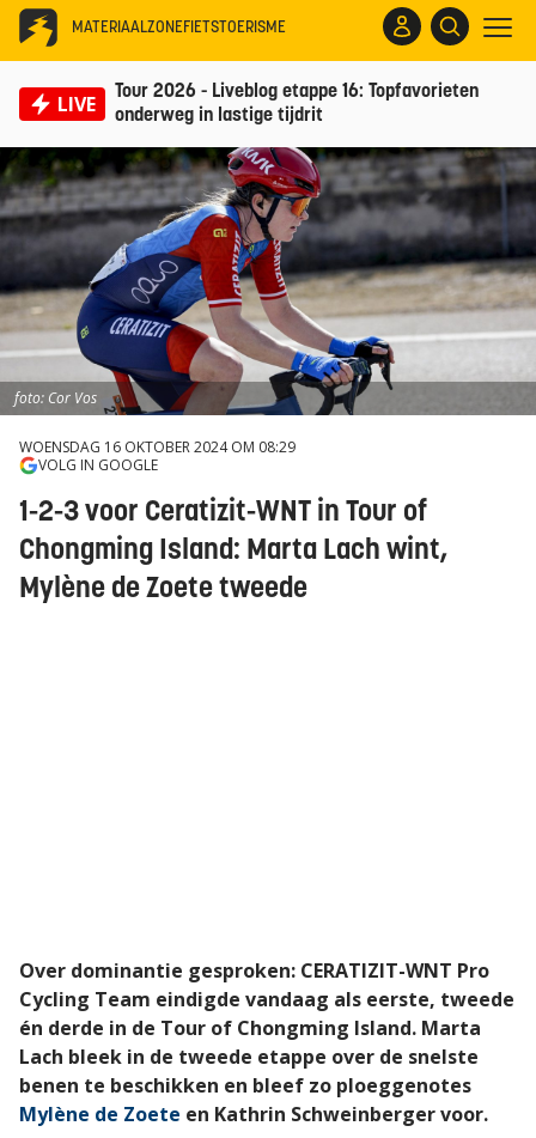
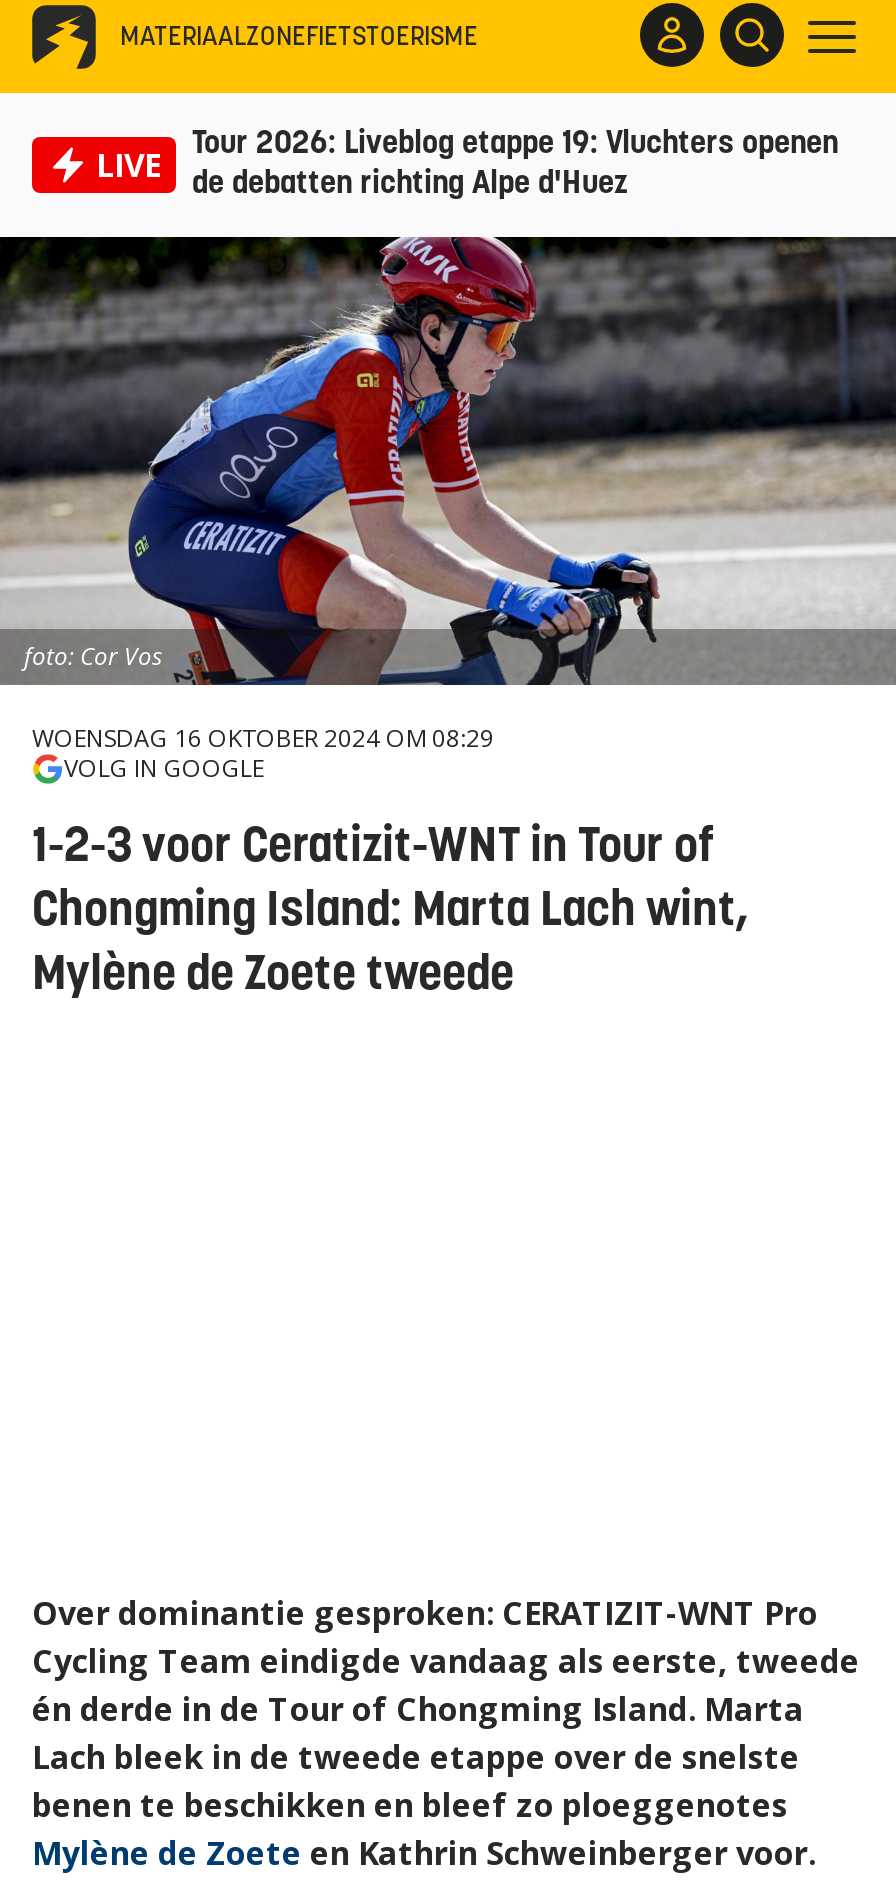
[115,83,479,126] Tour 2026 - Liveblog etappe 16: Topfavorieten | onderweg in lastige tijdrit -> [192,129,838,201] Tour 2026: Liveblog etappe 19: Vluchters openen | de debatten richting Alpe d'Huez

